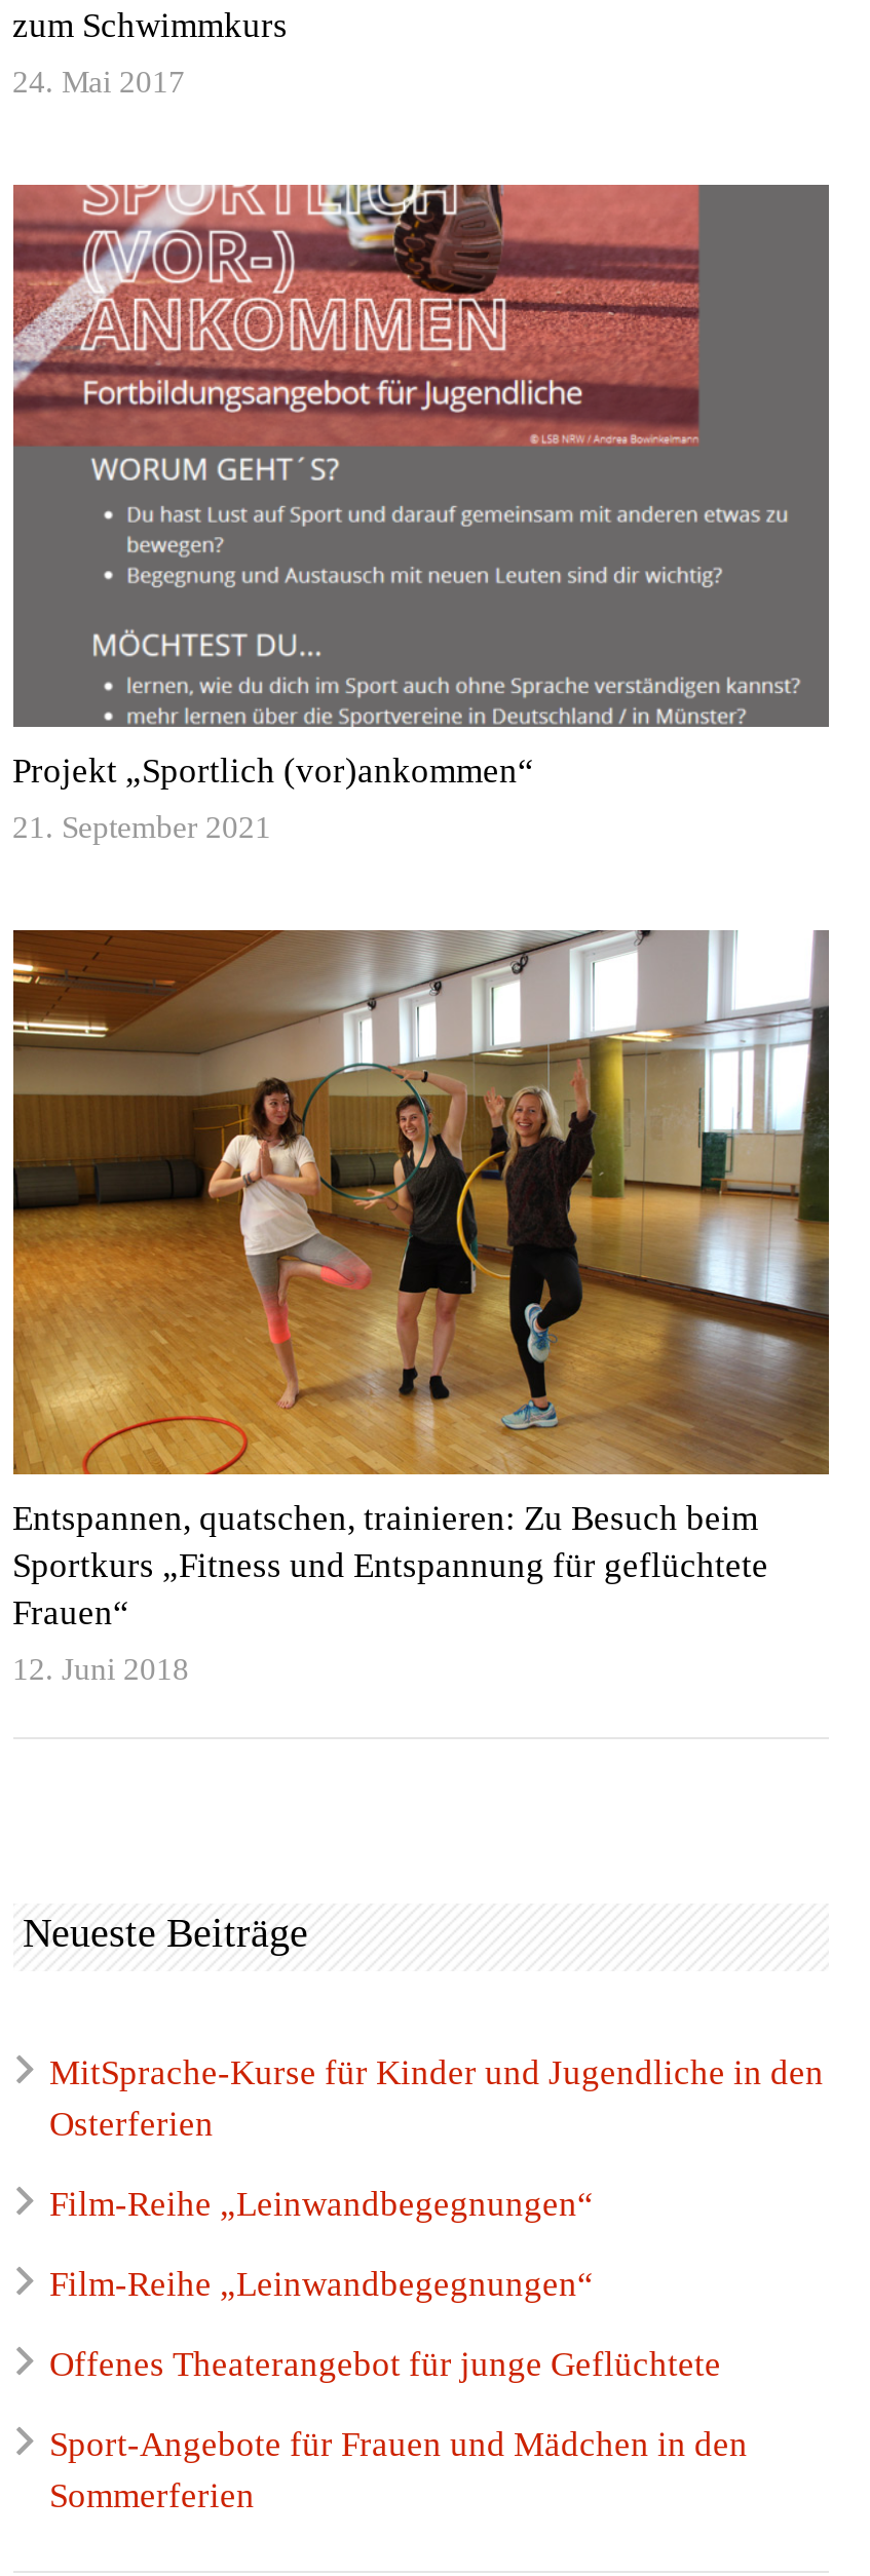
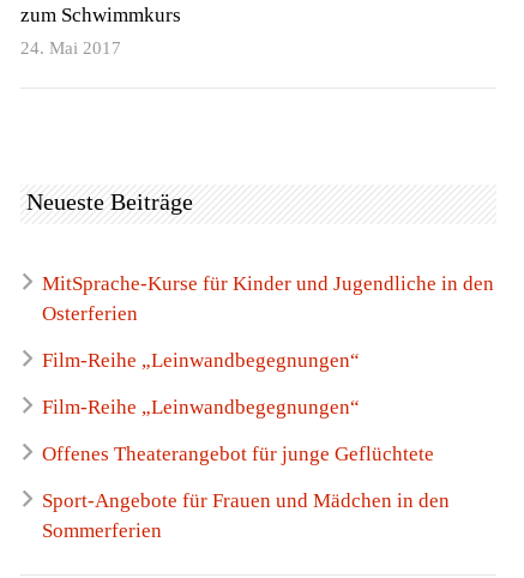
[11,183,831,845] [image] | Projekt „Sportlich (vor)ankommen“ | 21. September 2021 -> none
[11,928,831,1686] [image] | Entspannen, quatschen, trainieren: Zu Besuch beim | Sportkurs „Fitness und Entspannung für geflüchtete | Frauen“ | 12. Juni 2018 -> none

